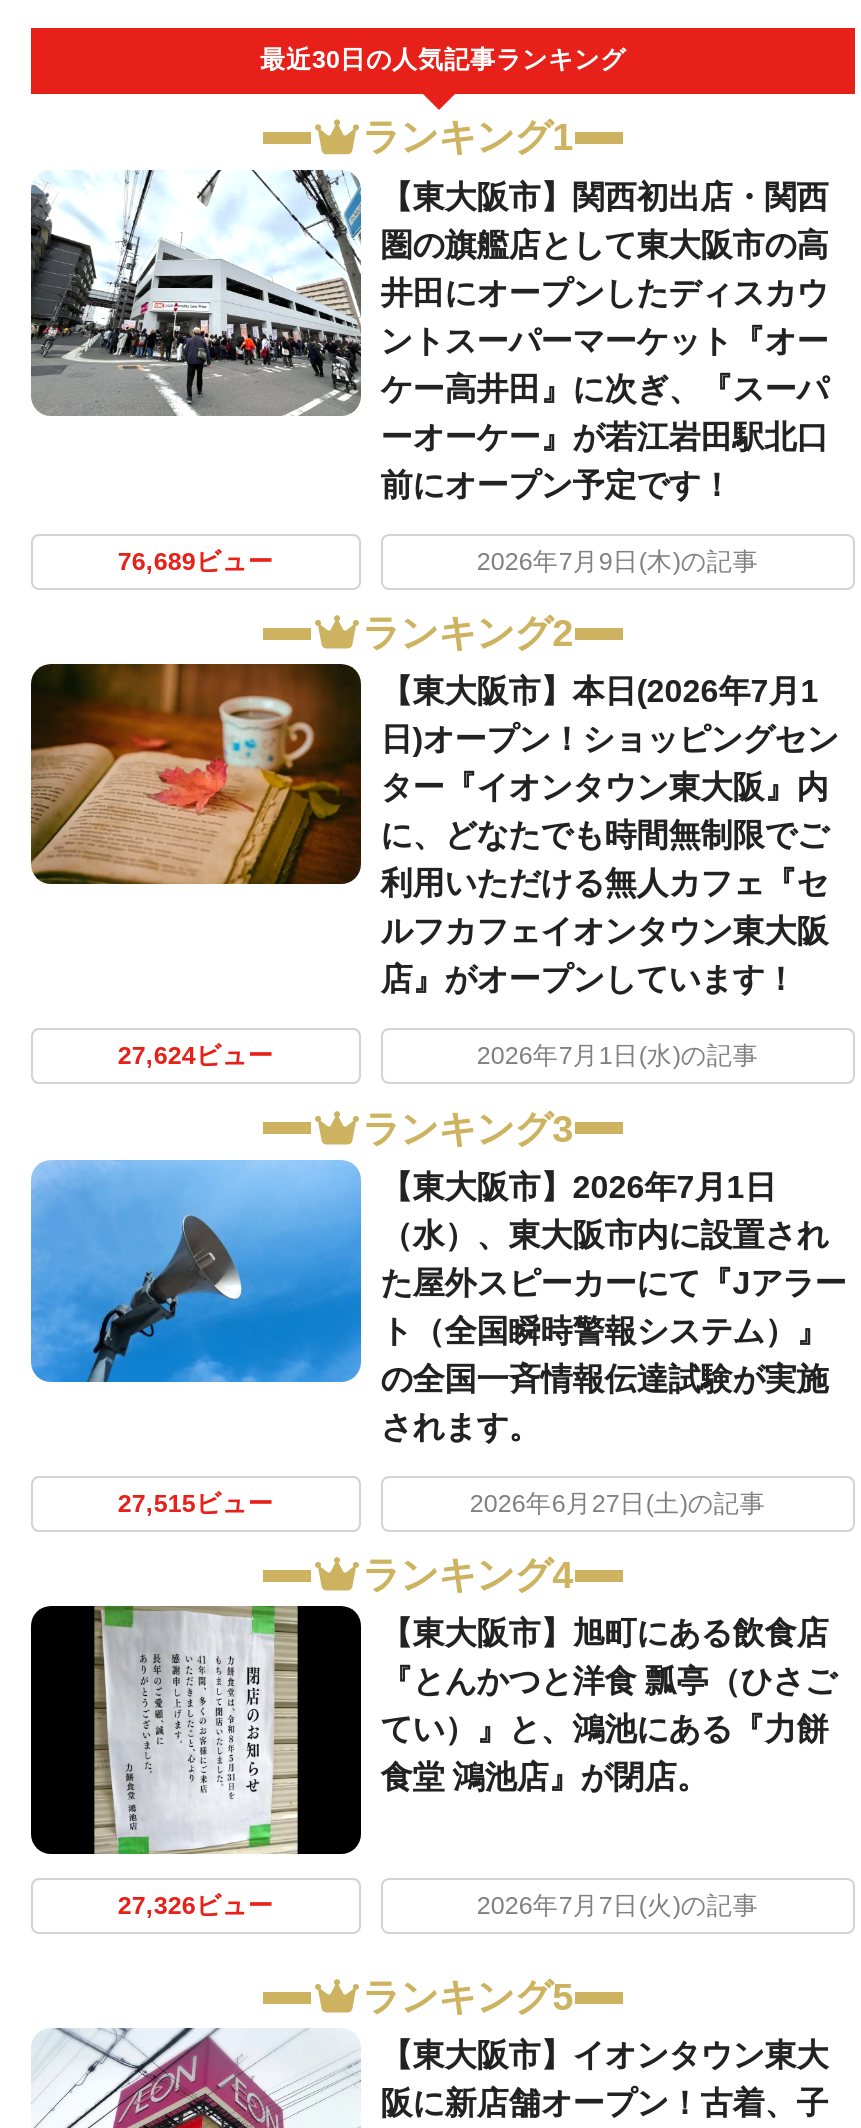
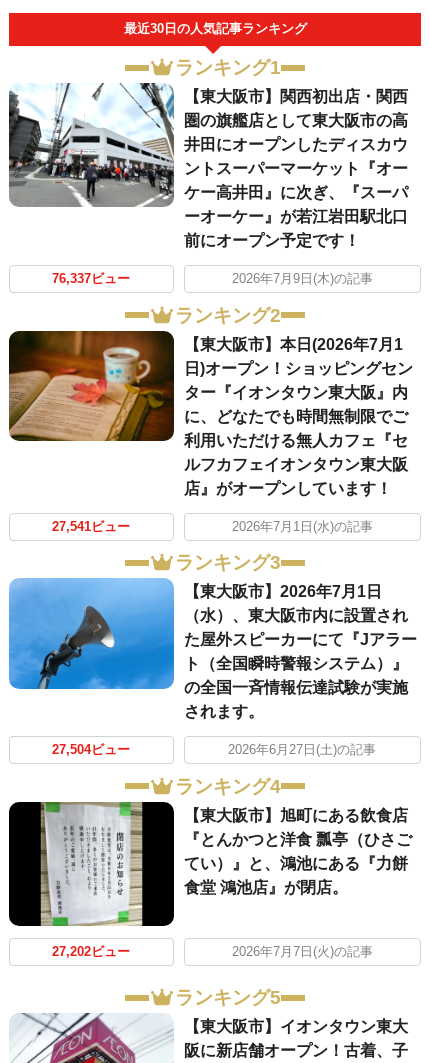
[118,547,274,575] 76,689ビュー -> [52,272,130,286] 76,337ビュー
[118,1043,274,1071] 27,624ビュー -> [52,520,130,534] 27,541ビュー
[118,1490,274,1518] 27,515ビュー -> [52,743,130,757] 27,504ビュー
[118,1892,274,1920] 27,326ビュー -> [52,945,130,959] 27,202ビュー

